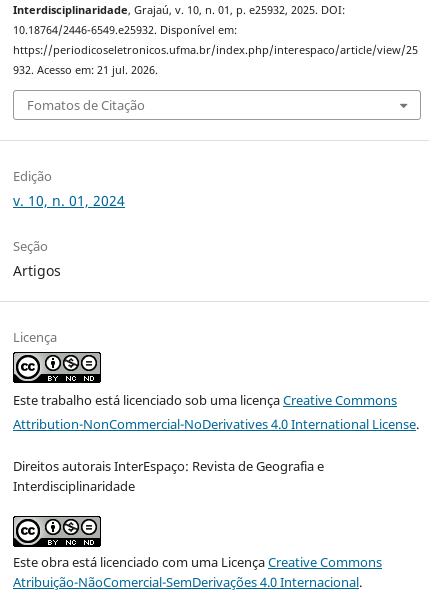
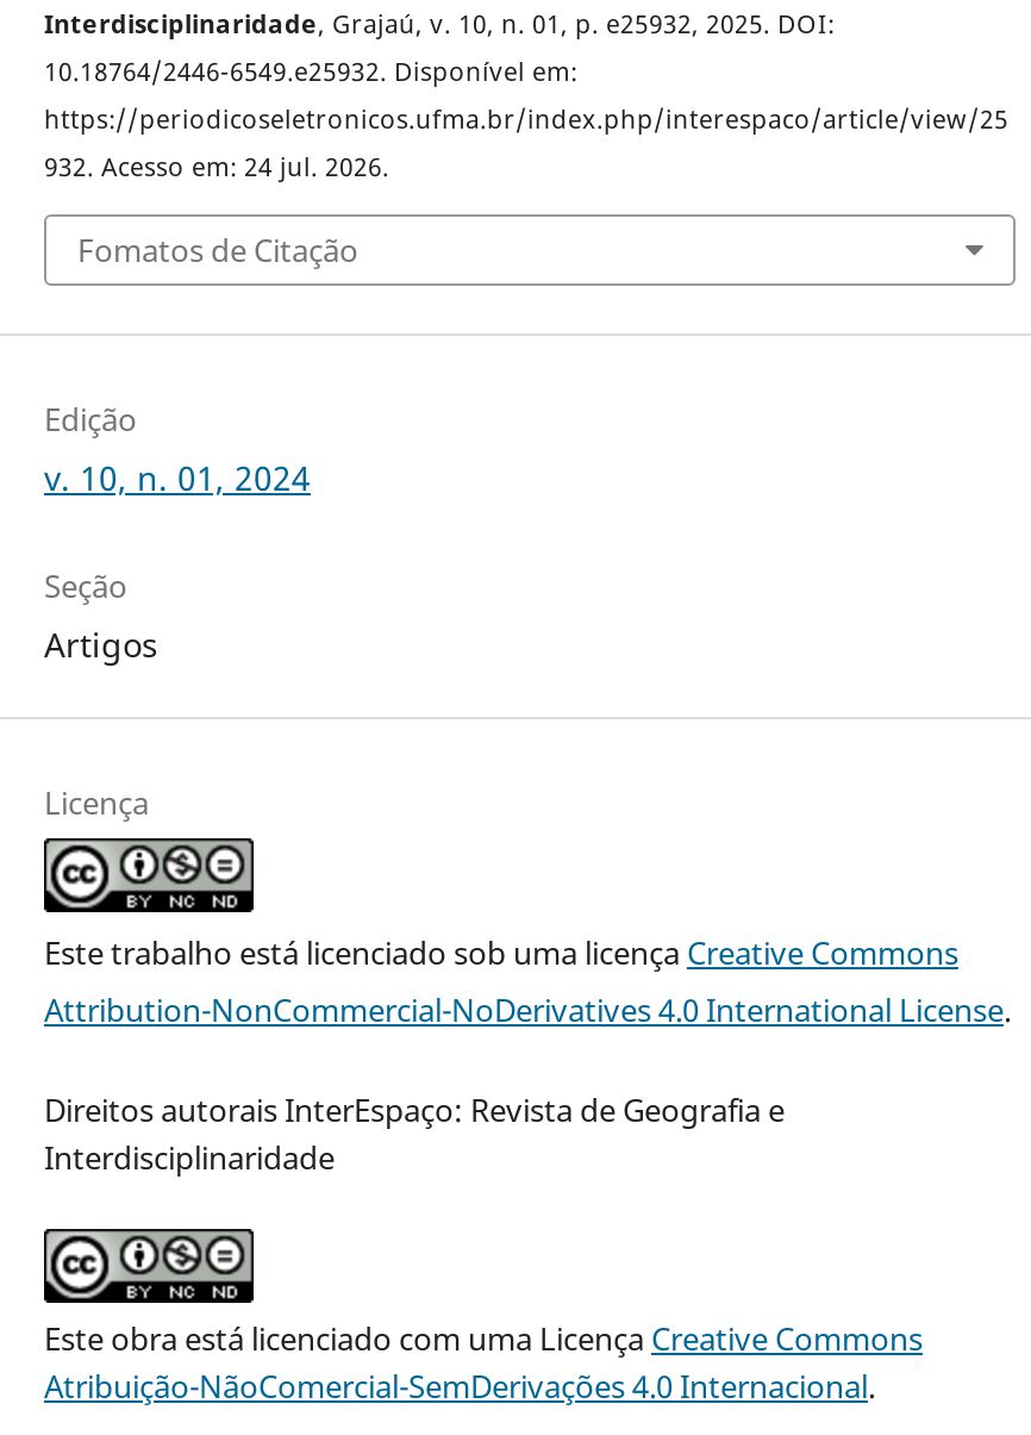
[13,63,158,77] 932. Acesso em: 21 jul. 2026. -> [44,150,389,183] 932. Acesso em: 24 jul. 2026.

